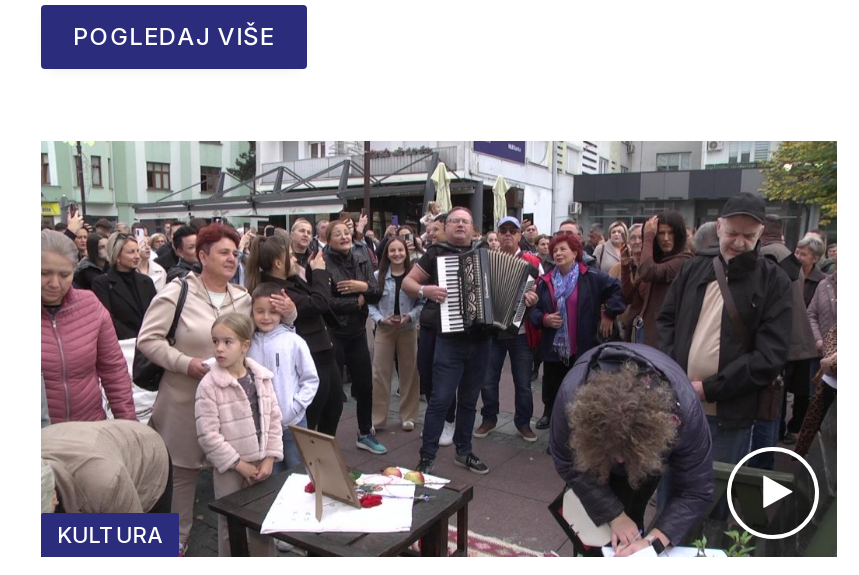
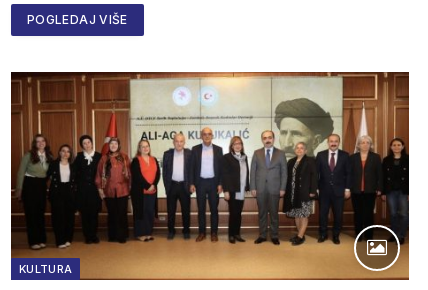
[39,140,839,560] [image] -> [10,71,410,281] [image]

